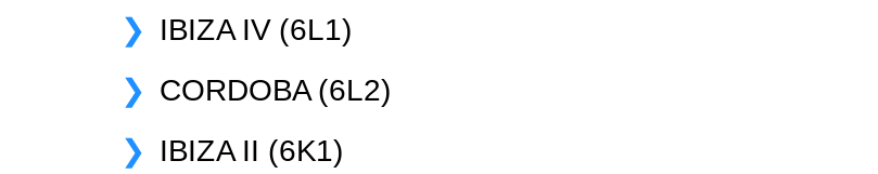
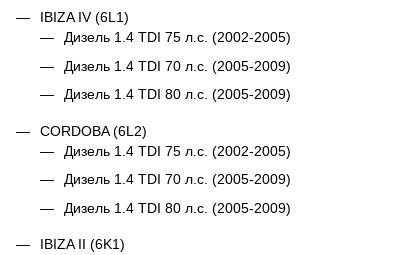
none -> [64,29,291,102] Дизель 1.4 TDI 75 л.с. (2002-2005) | Дизель 1.4 TDI 70 л.с. (2005-2009) | Дизель 1.4 TDI 80 л.с. (2005-2009)
none -> [64,143,291,215] Дизель 1.4 TDI 75 л.с. (2002-2005) | Дизель 1.4 TDI 70 л.с. (2005-2009) | Дизель 1.4 TDI 80 л.с. (2005-2009)

